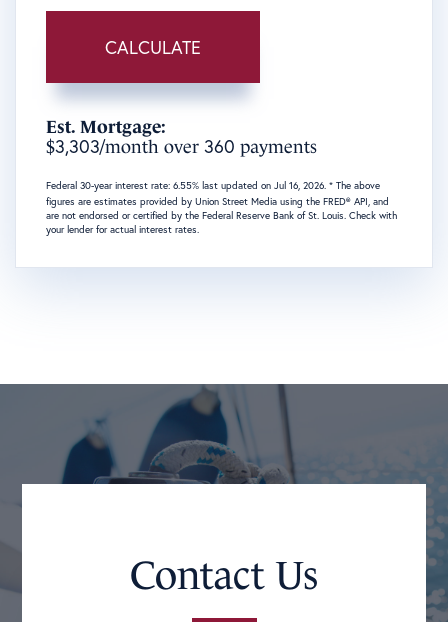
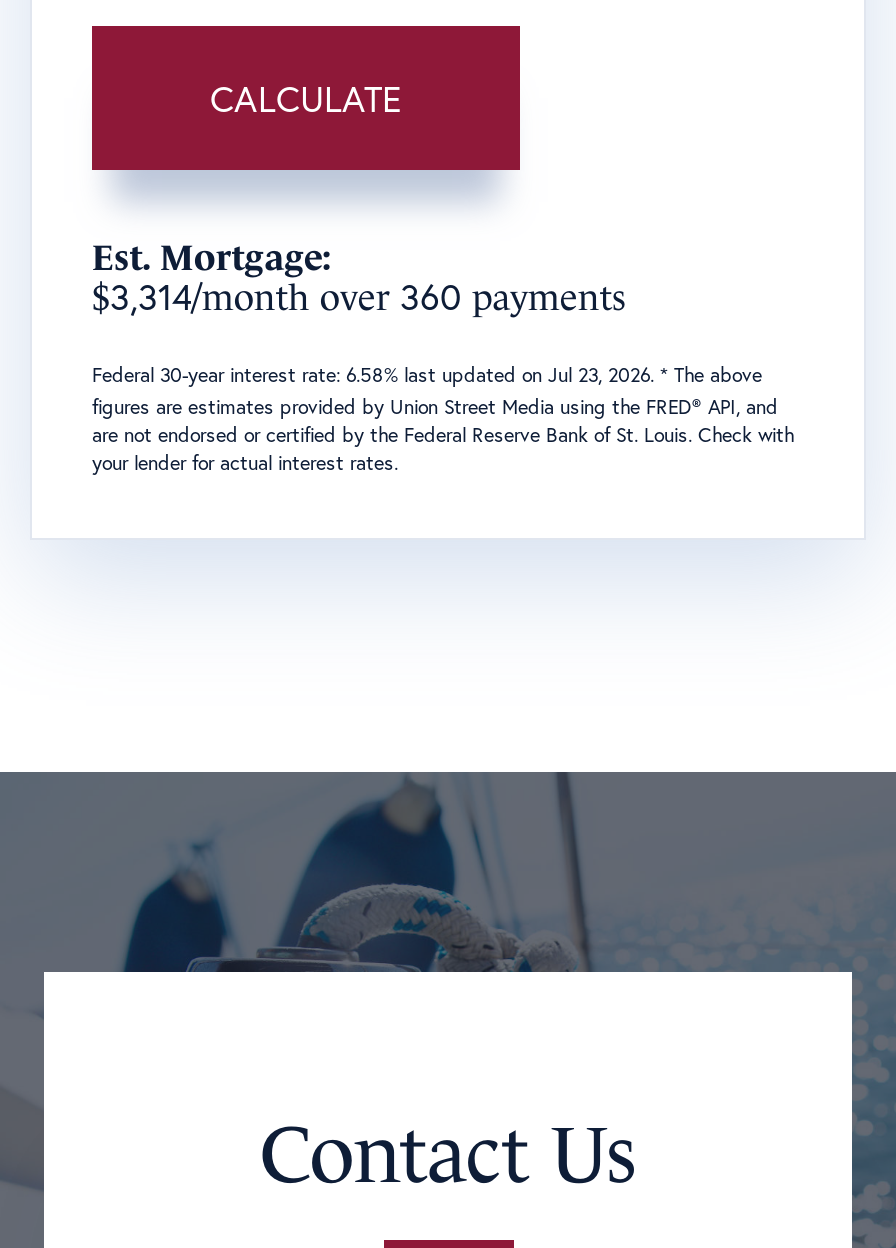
[46,134,317,158] $3,303/month over 360 payments -> [92,273,626,321] $3,314/month over 360 payments
[46,179,380,192] Federal 30-year interest rate: 6.55% last updated on Jul 16, 2026. * The above -> [92,363,762,389] Federal 30-year interest rate: 6.58% last updated on Jul 23, 2026. * The above

